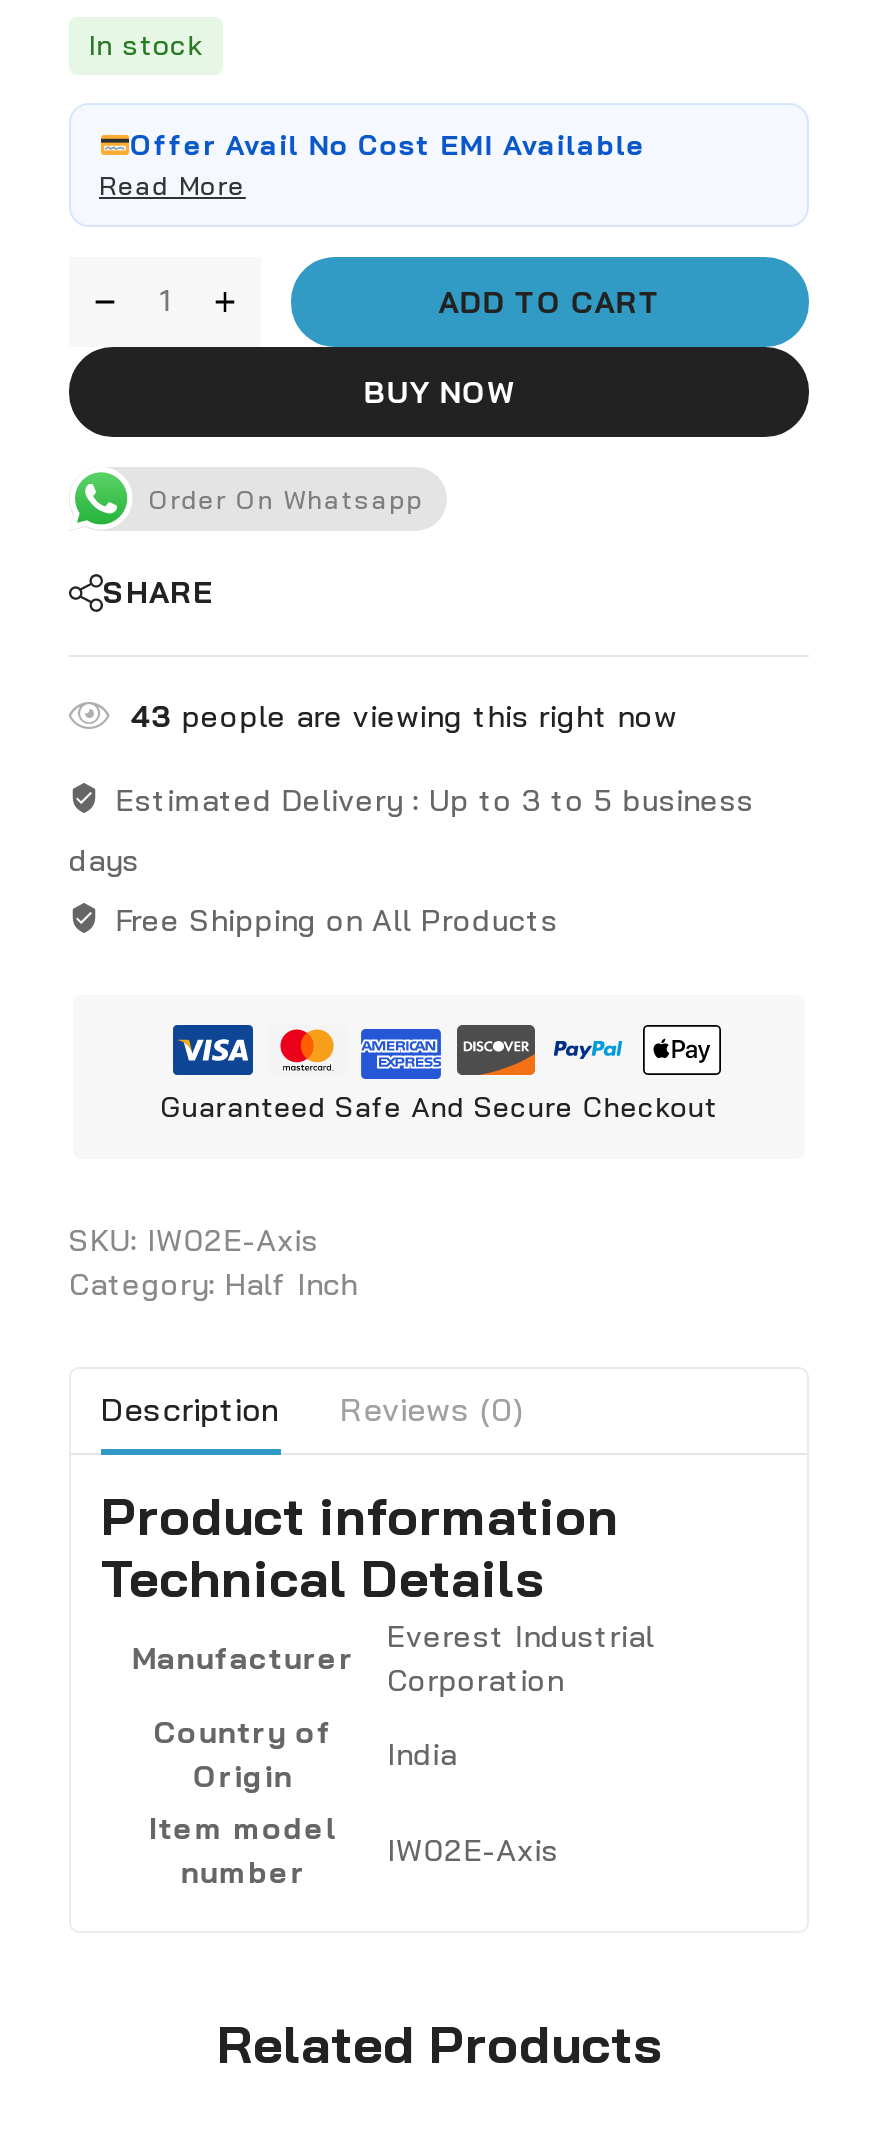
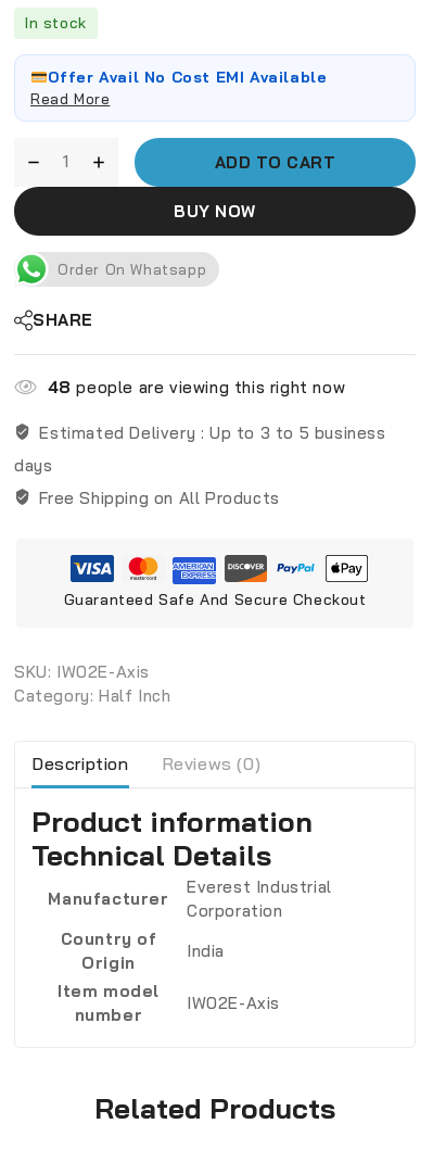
[130,696,677,734] 43 people are viewing this right now -> [47,376,345,397] 48 people are viewing this right now

